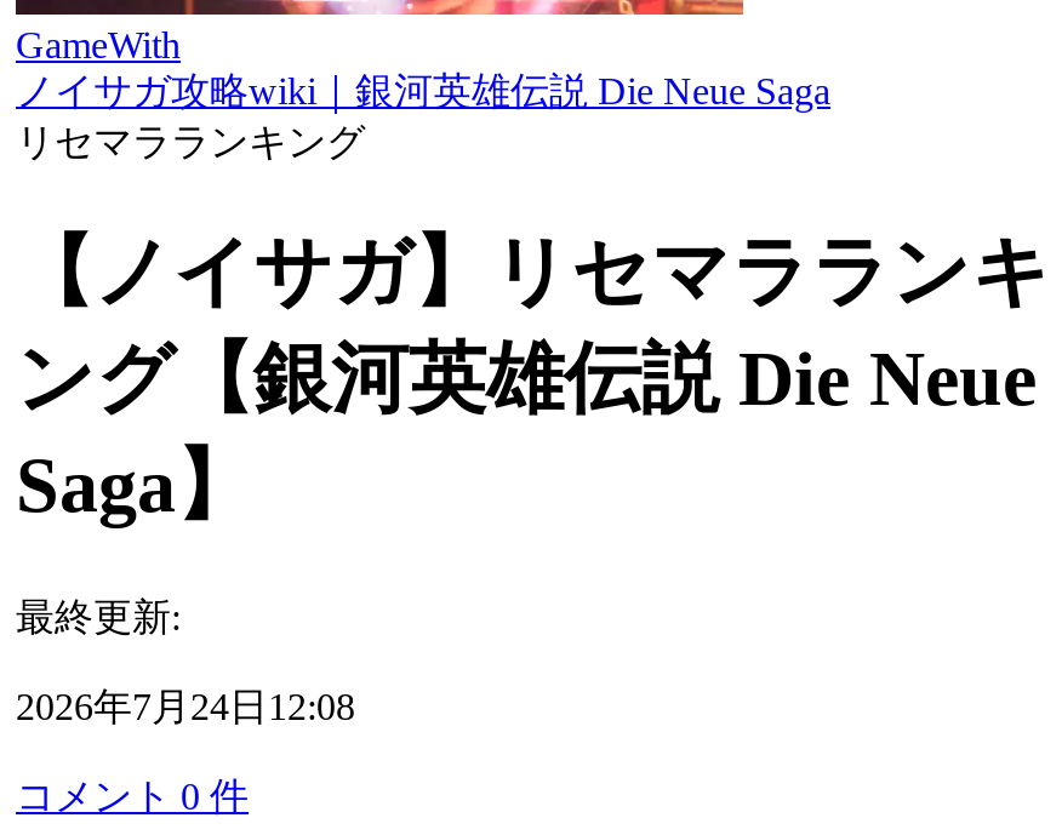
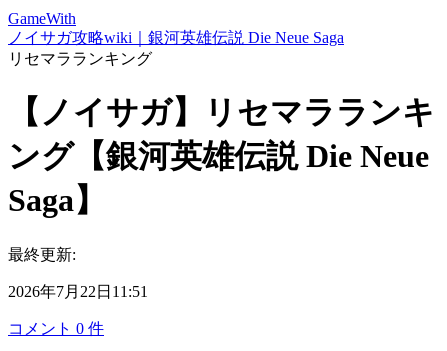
[16,686,355,727] 2026年7月24日12:08 -> [8,283,148,300] 2026年7月22日11:51

